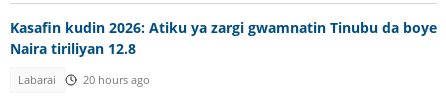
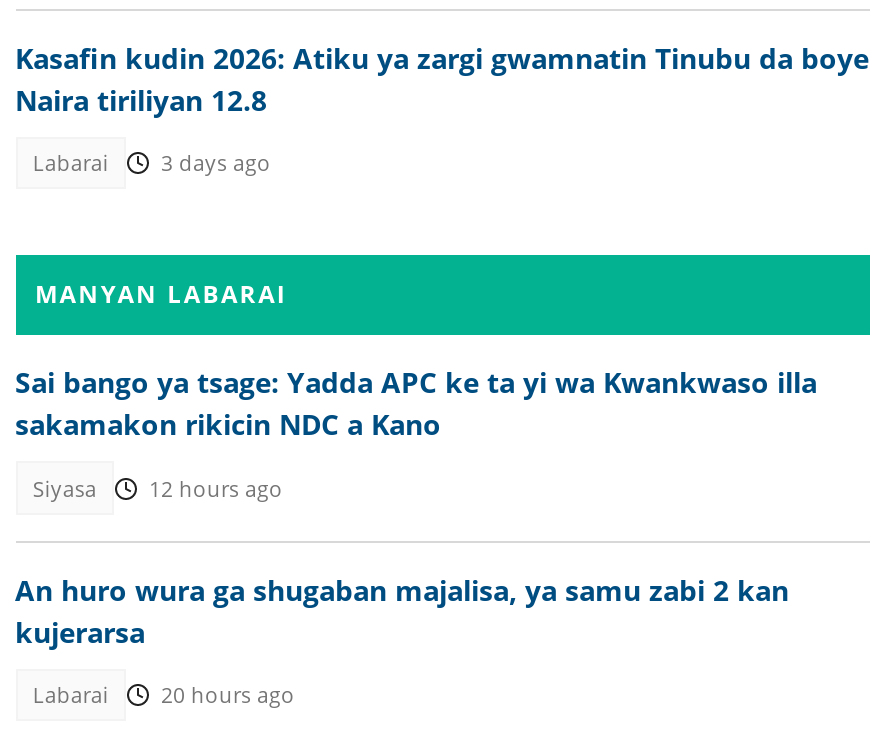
none -> [15,278,817,710] MANYAN LABARAI | Sai bango ya tsage: Yadda APC ke ta yi wa Kwankwaso illa | sakamakon rikicin NDC a Kano | Siyasa | 12 hours ago | An huro wura ga shugaban majalisa, ya samu zabi 2 kan | kujerarsa | Labarai
none -> [161,149,271,177] 3 days ago

